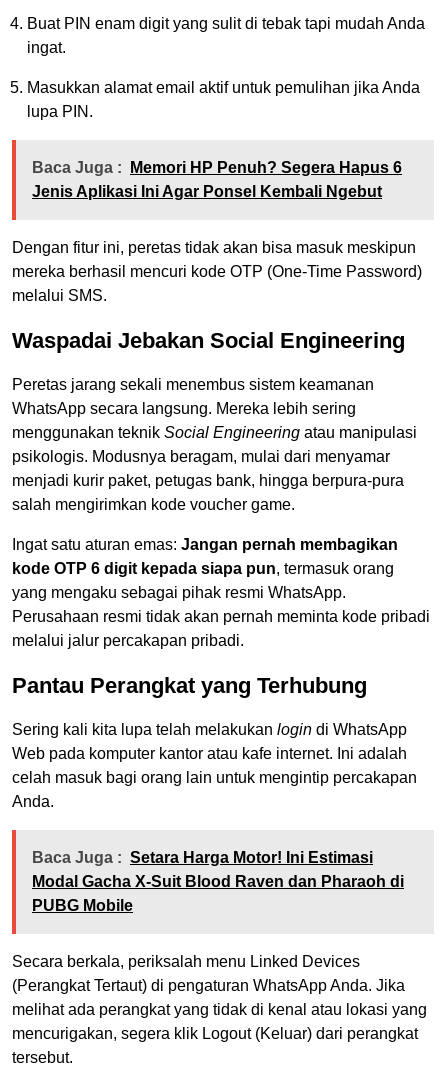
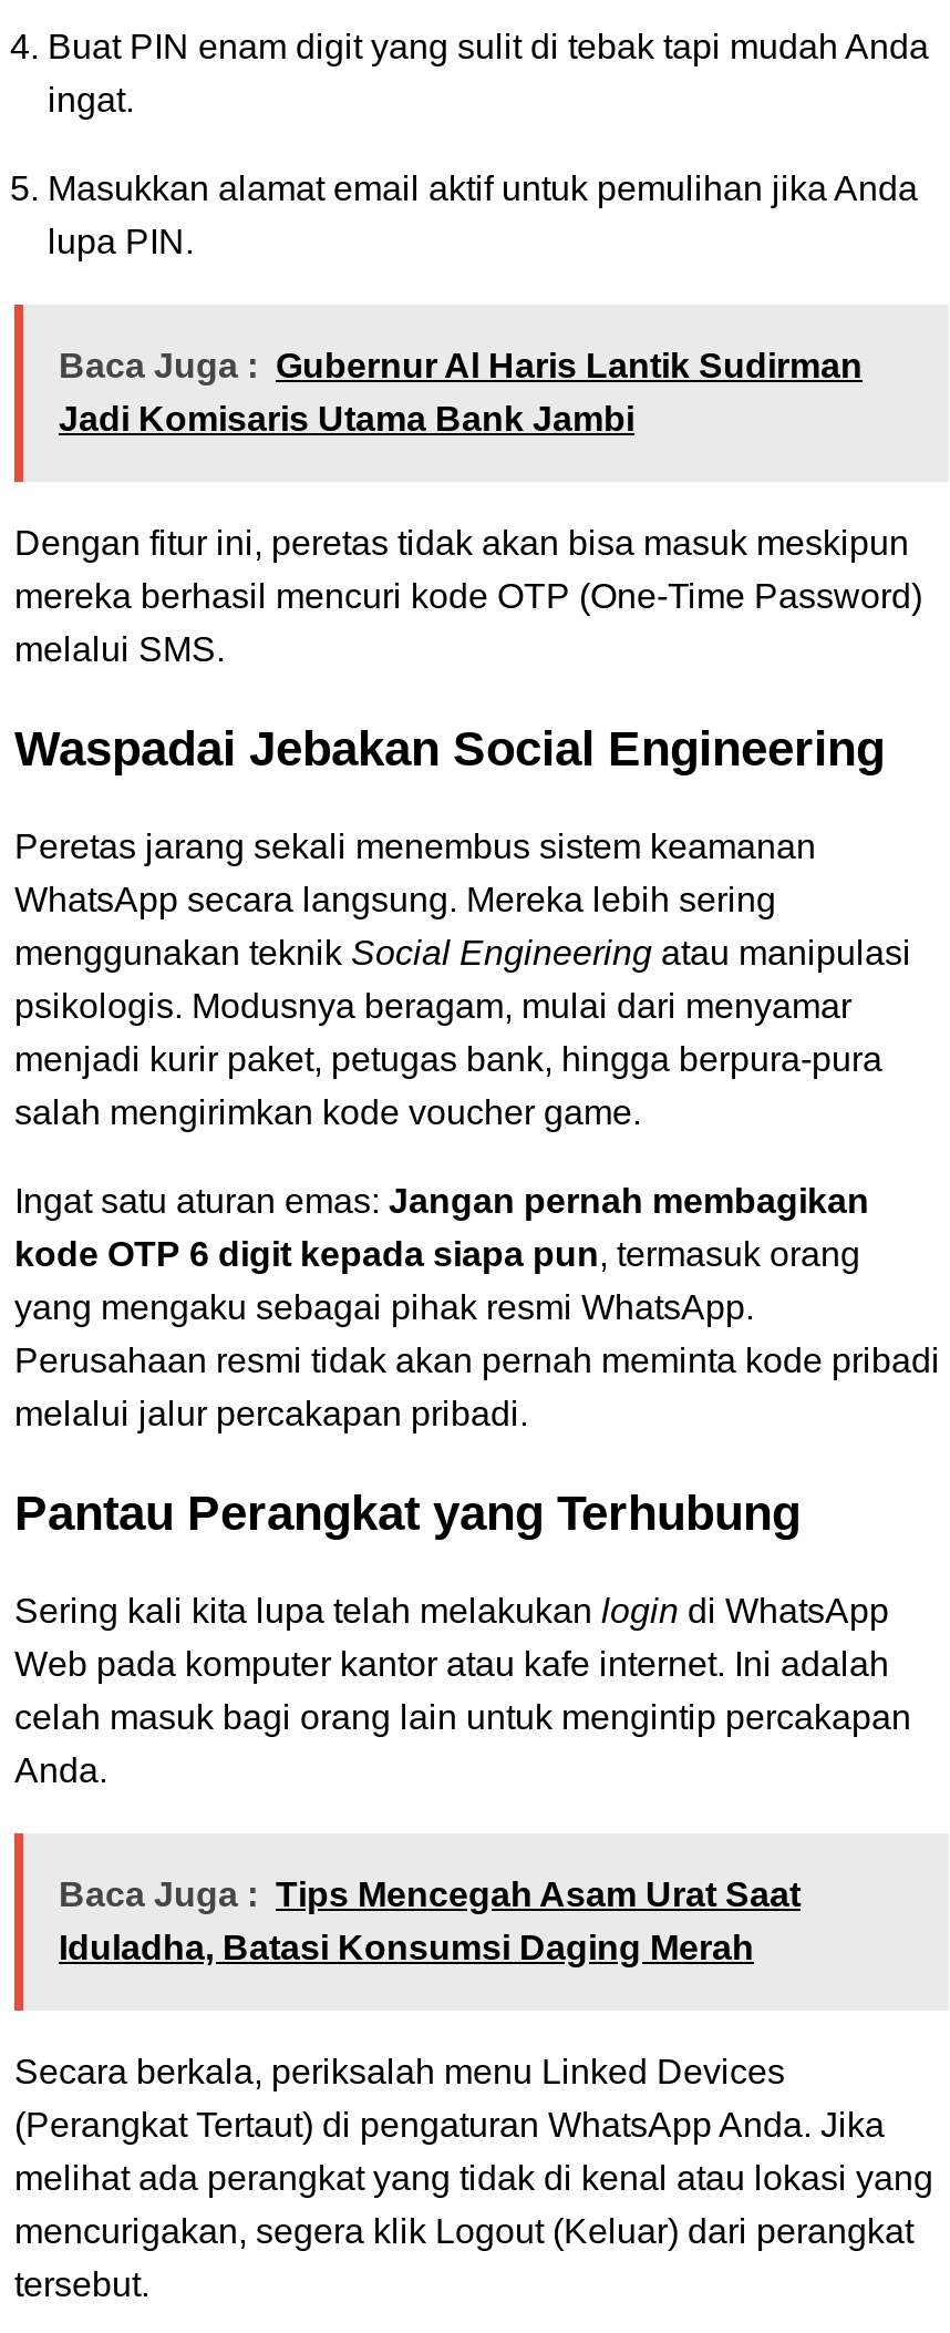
[32,159,402,200] Baca Juga : Memori HP Penuh? Segera Hapus 6 | Jenis Aplikasi Ini Agar Ponsel Kembali Ngebut -> [59,346,863,437] Baca Juga : Gubernur Al Haris Lantik Sudirman | Jadi Komisaris Utama Bank Jambi
[32,849,404,914] Baca Juga : Setara Harga Motor! Ini Estimasi | Modal Gacha X-Suit Blood Raven dan Pharaoh di | PUBG Mobile -> [59,1875,801,1966] Baca Juga : Tips Mencegah Asam Urat Saat | Iduladha, Batasi Konsumsi Daging Merah

